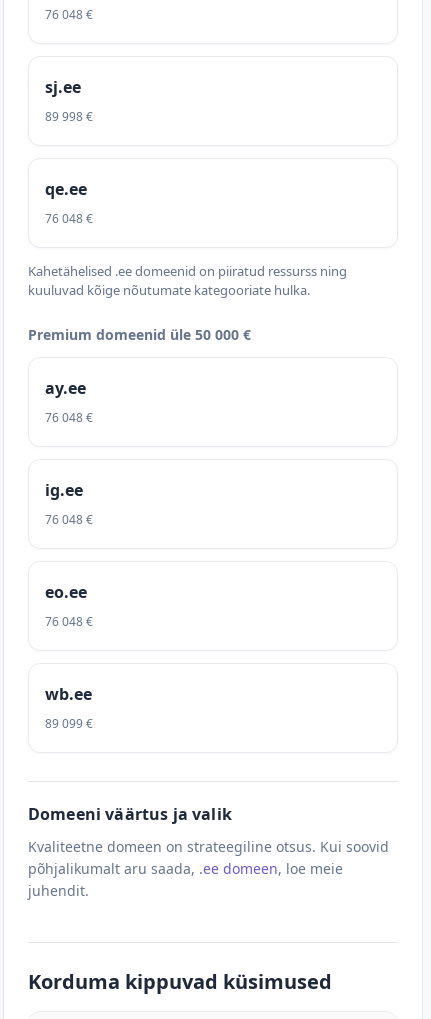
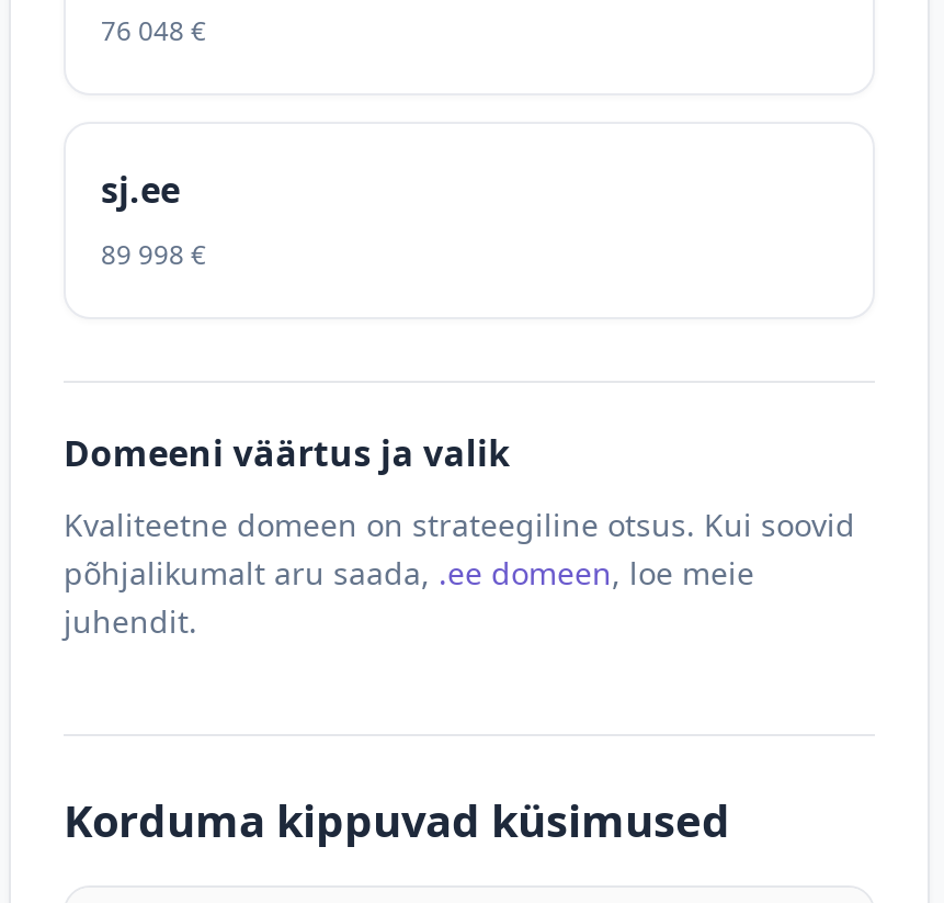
[28,178,347,732] qe.ee | 76 048 € | Kahetähelised .ee domeenid on piiratud ressurss ning | kuuluvad kõige nõutumate kategooriate hulka. | Premium domeenid üle 50 000 € | ay.ee | 76 048 € | ig.ee | 76 048 € | eo.ee | 76 048 € | wb.ee | 89 099 € -> none

